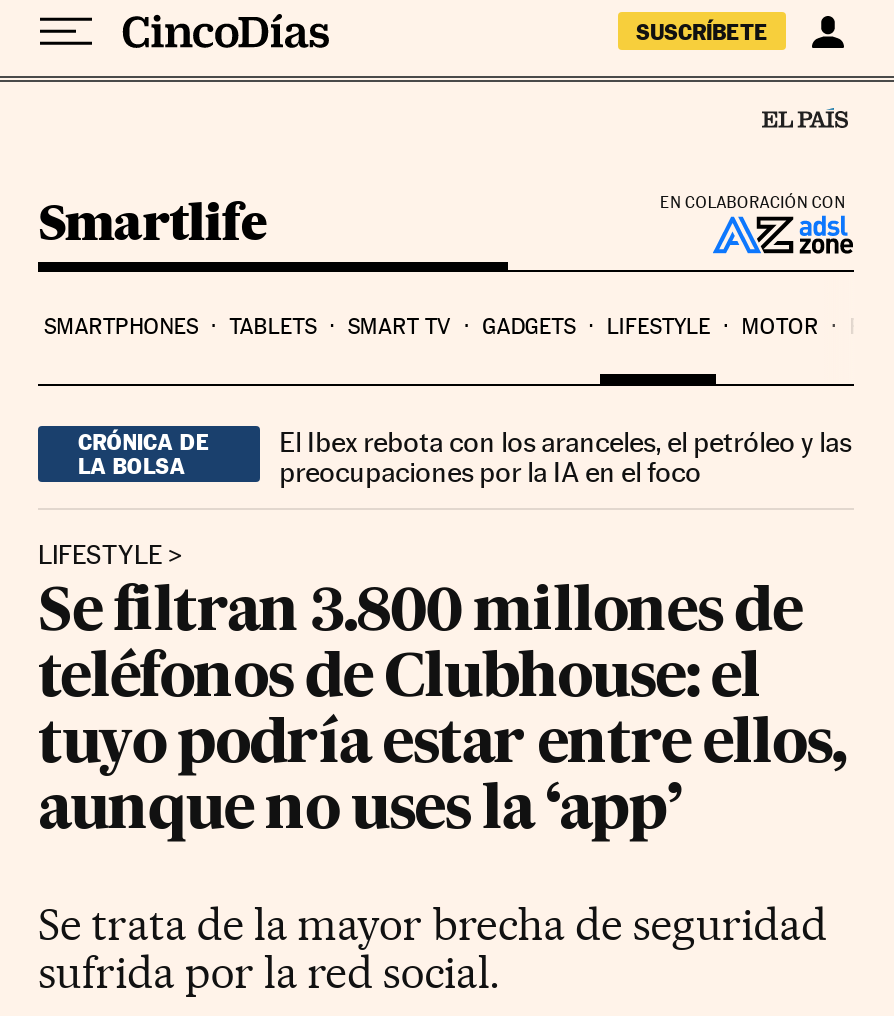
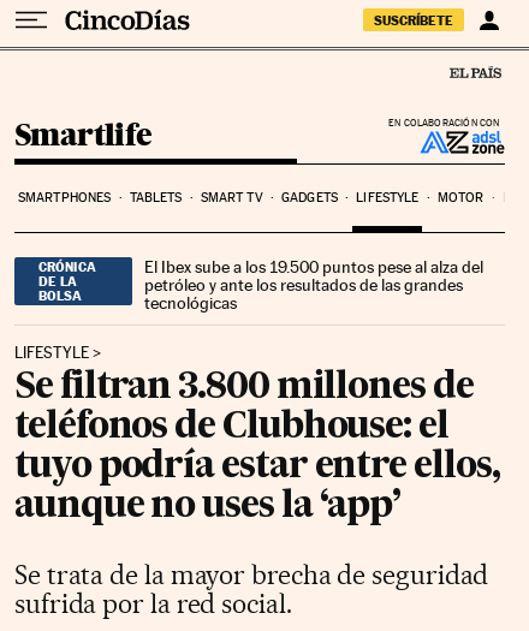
[279,425,851,487] El Ibex rebota con los aranceles, el petróleo y las | preocupaciones por la IA en el foco -> [145,257,484,312] El Ibex sube a los 19.500 puntos pese al alza del | petróleo y ante los resultados de las grandes | tecnológicas

